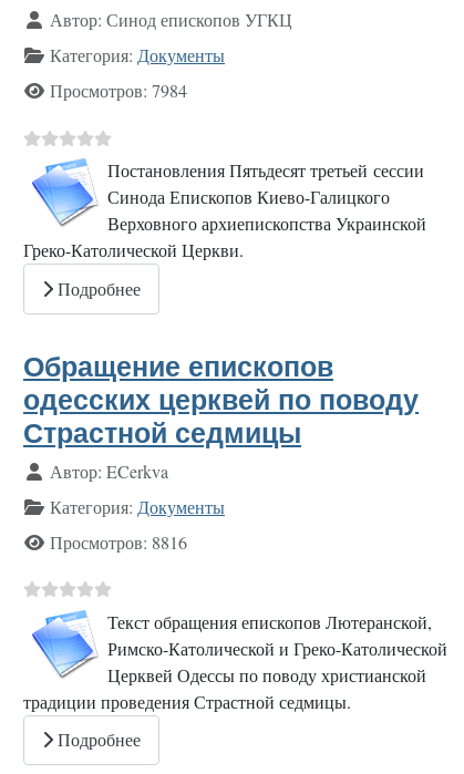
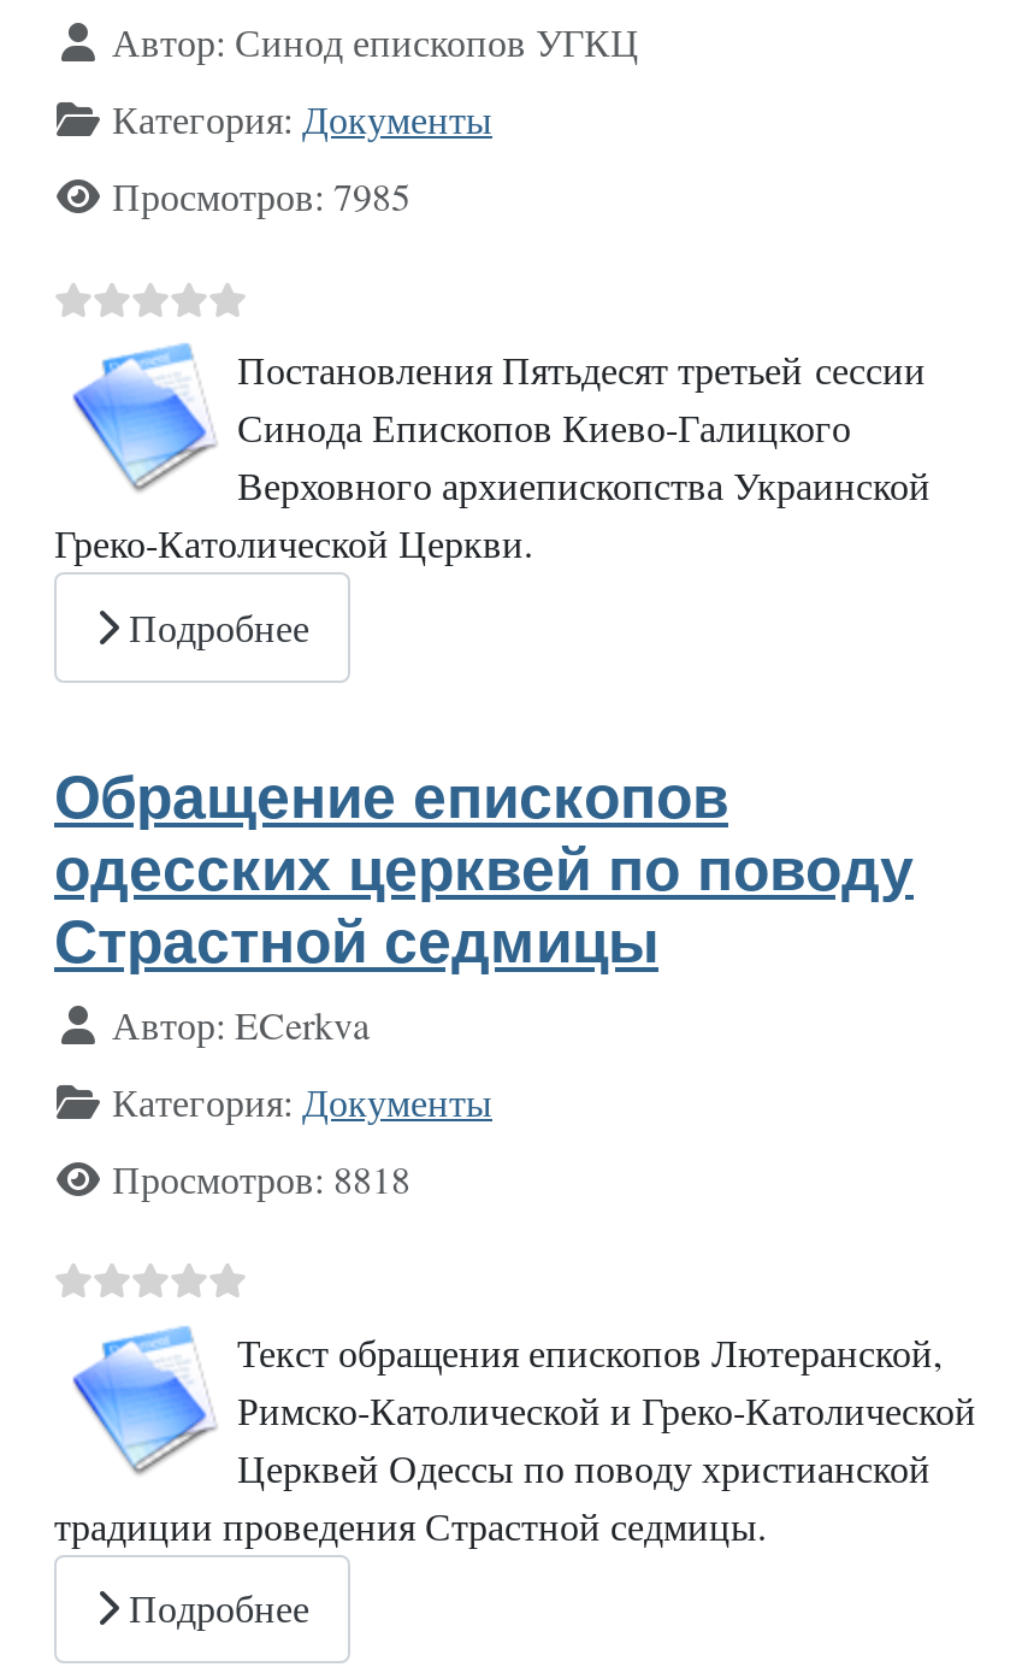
[50,79,187,102] Просмотров: 7984 -> [112,171,410,221] Просмотров: 7985
[50,530,187,553] Просмотров: 8816 -> [112,1151,410,1202] Просмотров: 8818

